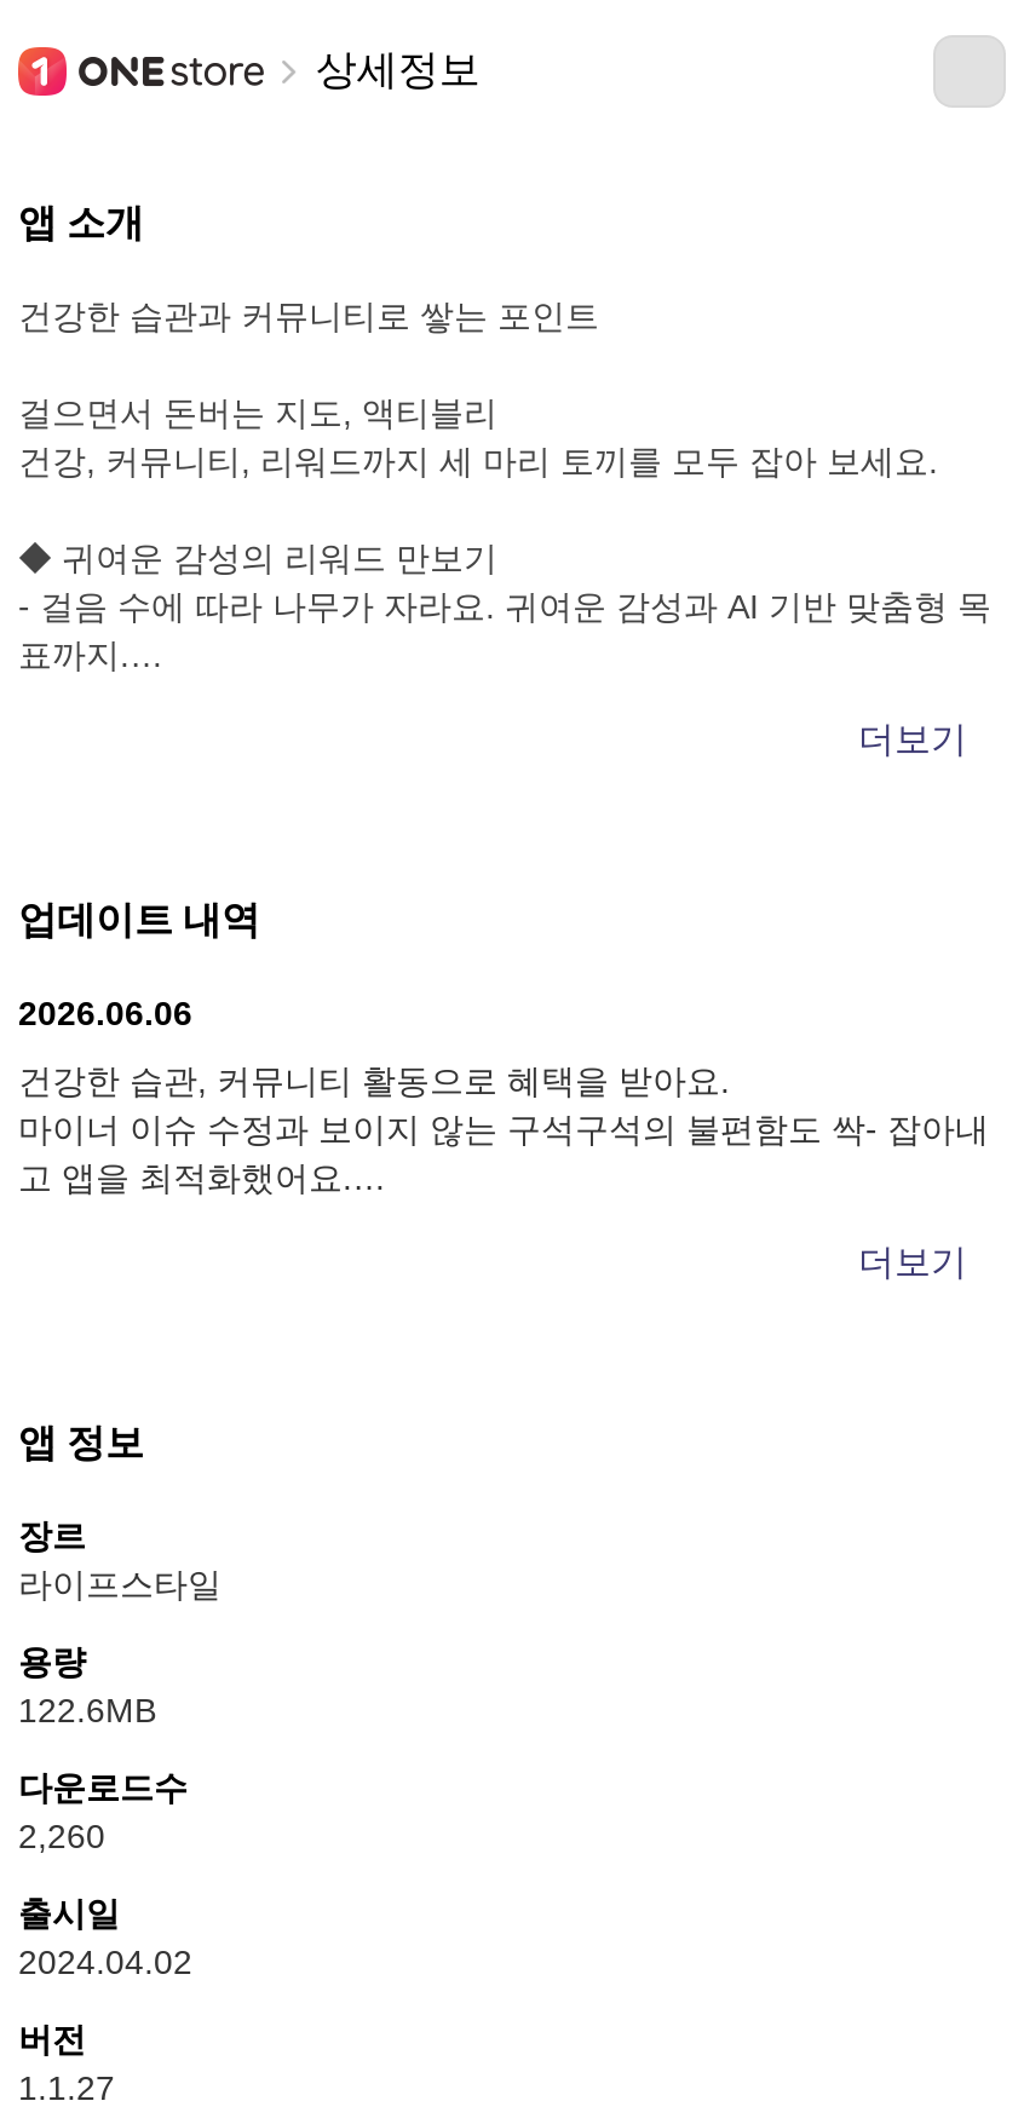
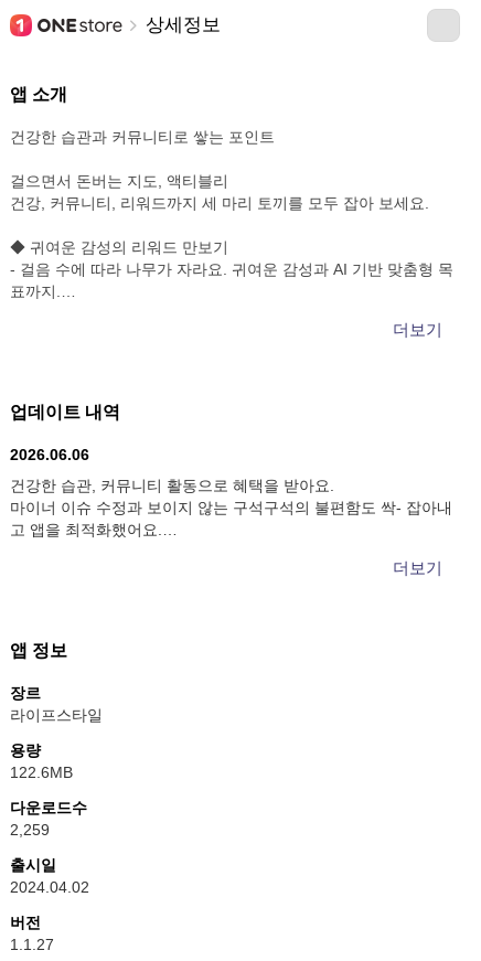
[18,1817,105,1855] 2,260 -> [10,821,50,839] 2,259

